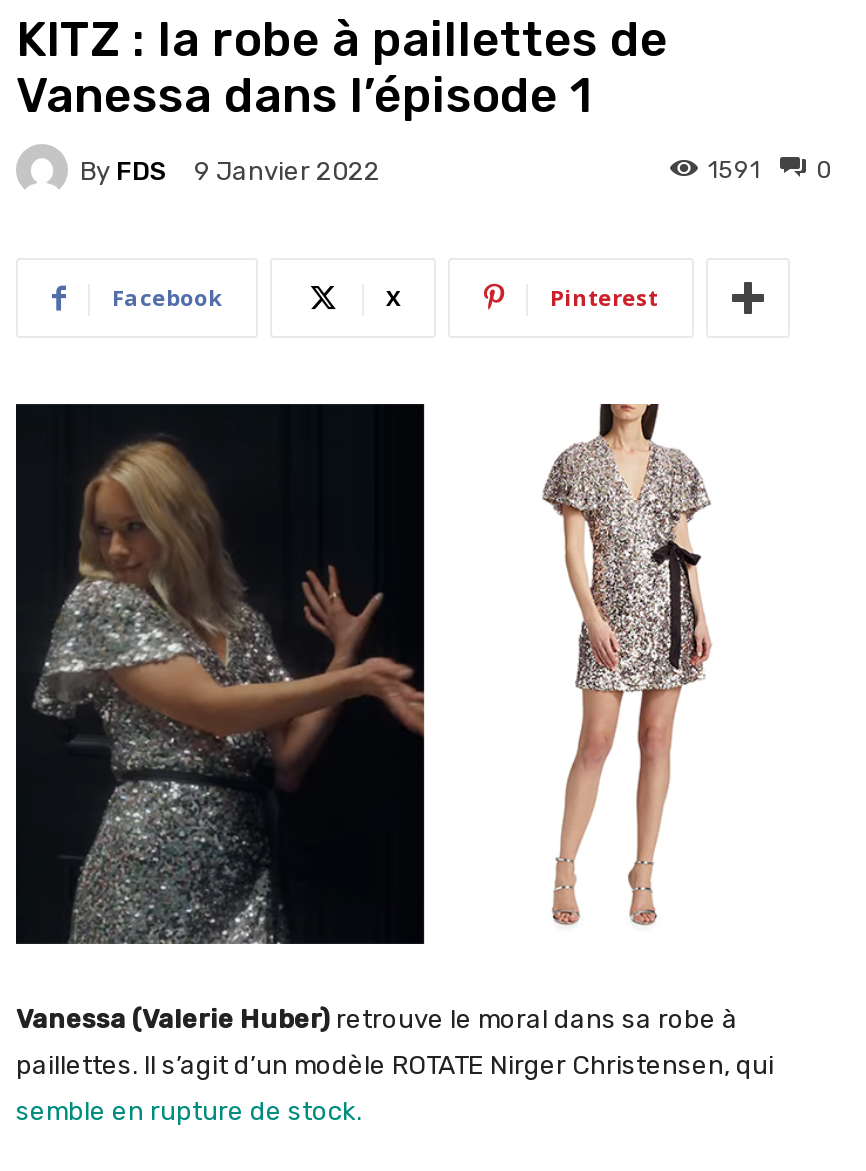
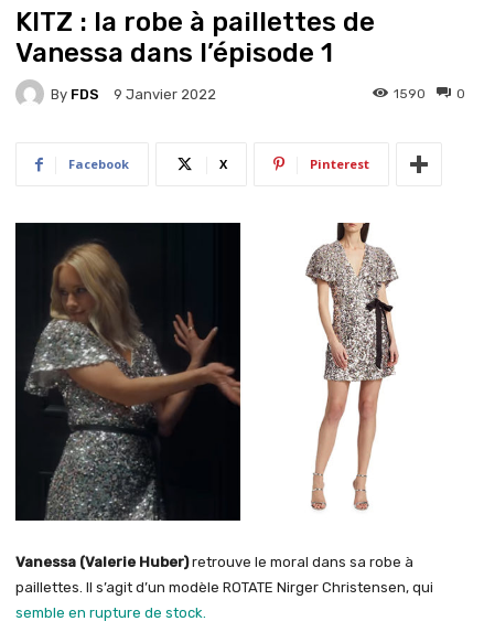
[708,156,832,184] 1591 0 -> [394,86,465,101] 1590 0

